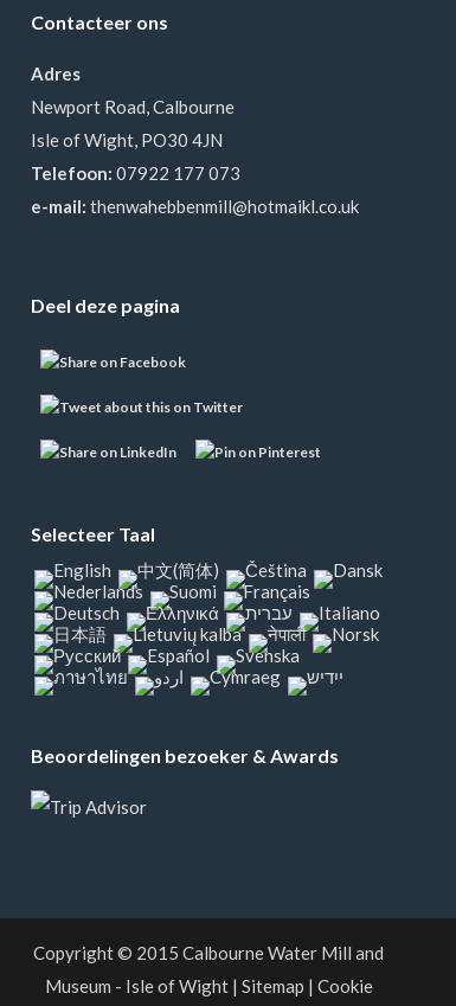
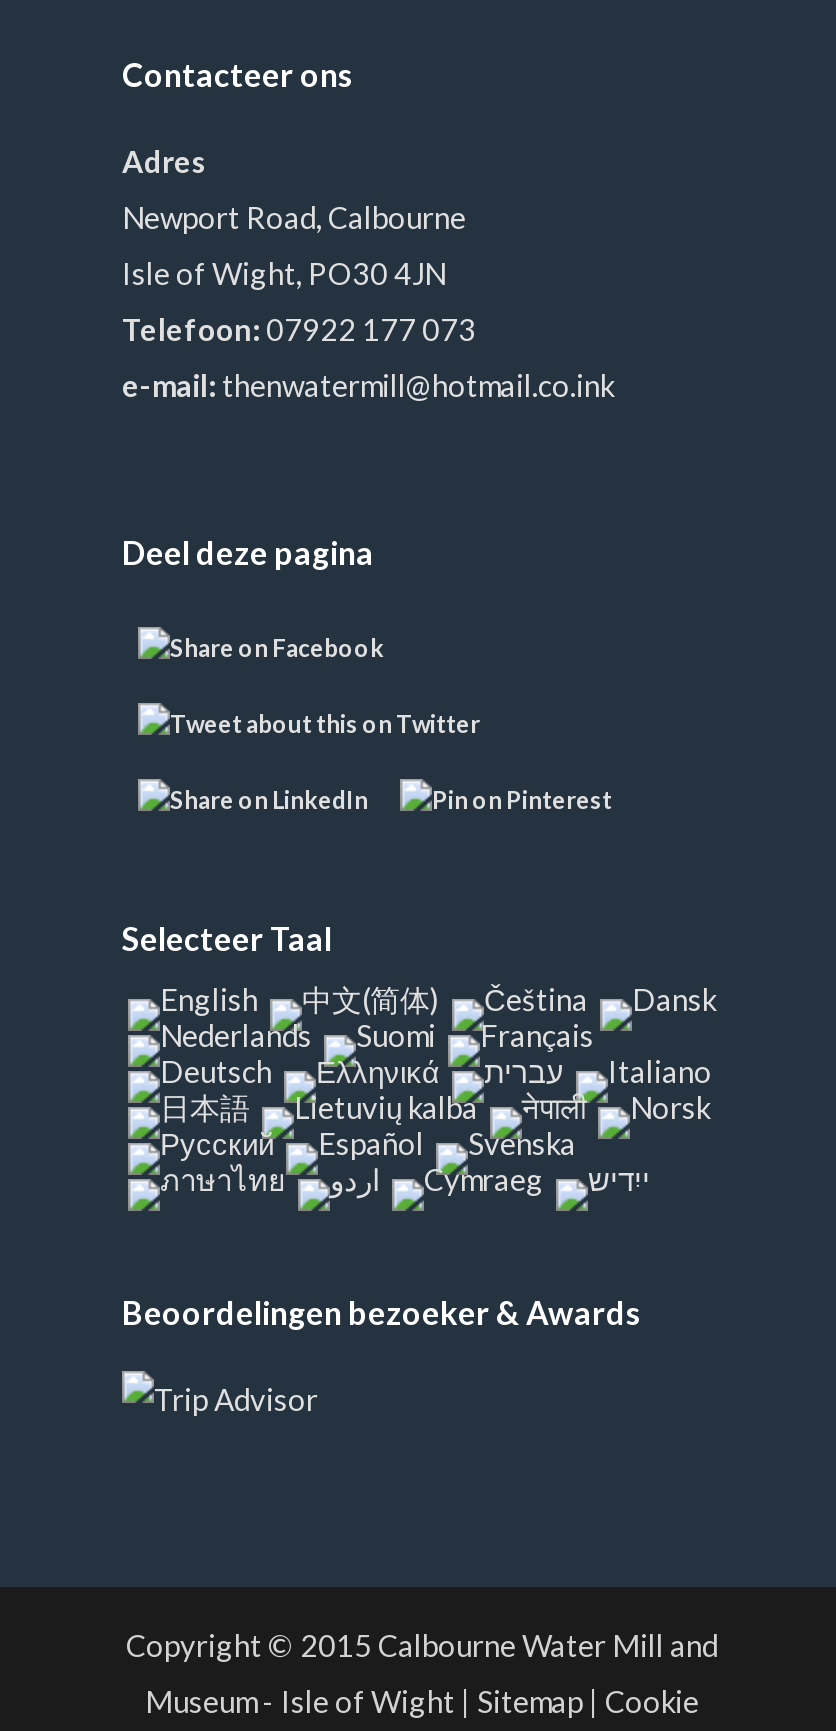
[31,196,359,217] e-mail: thenwahebbenmill@hotmaikl.co.uk -> [122,367,614,403] e-mail: thenwatermill@hotmail.co.ink

